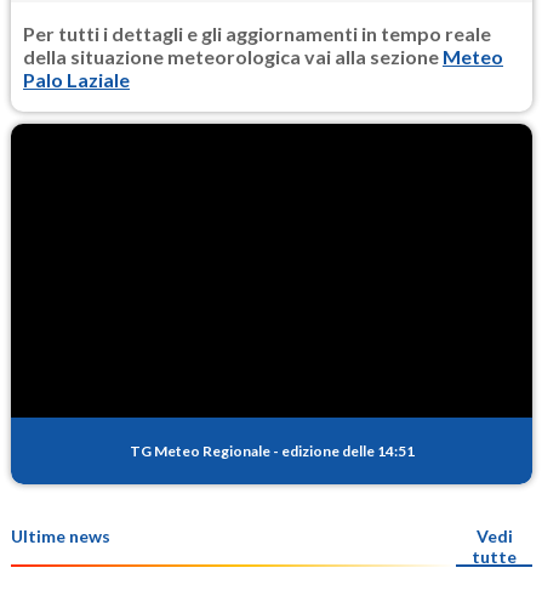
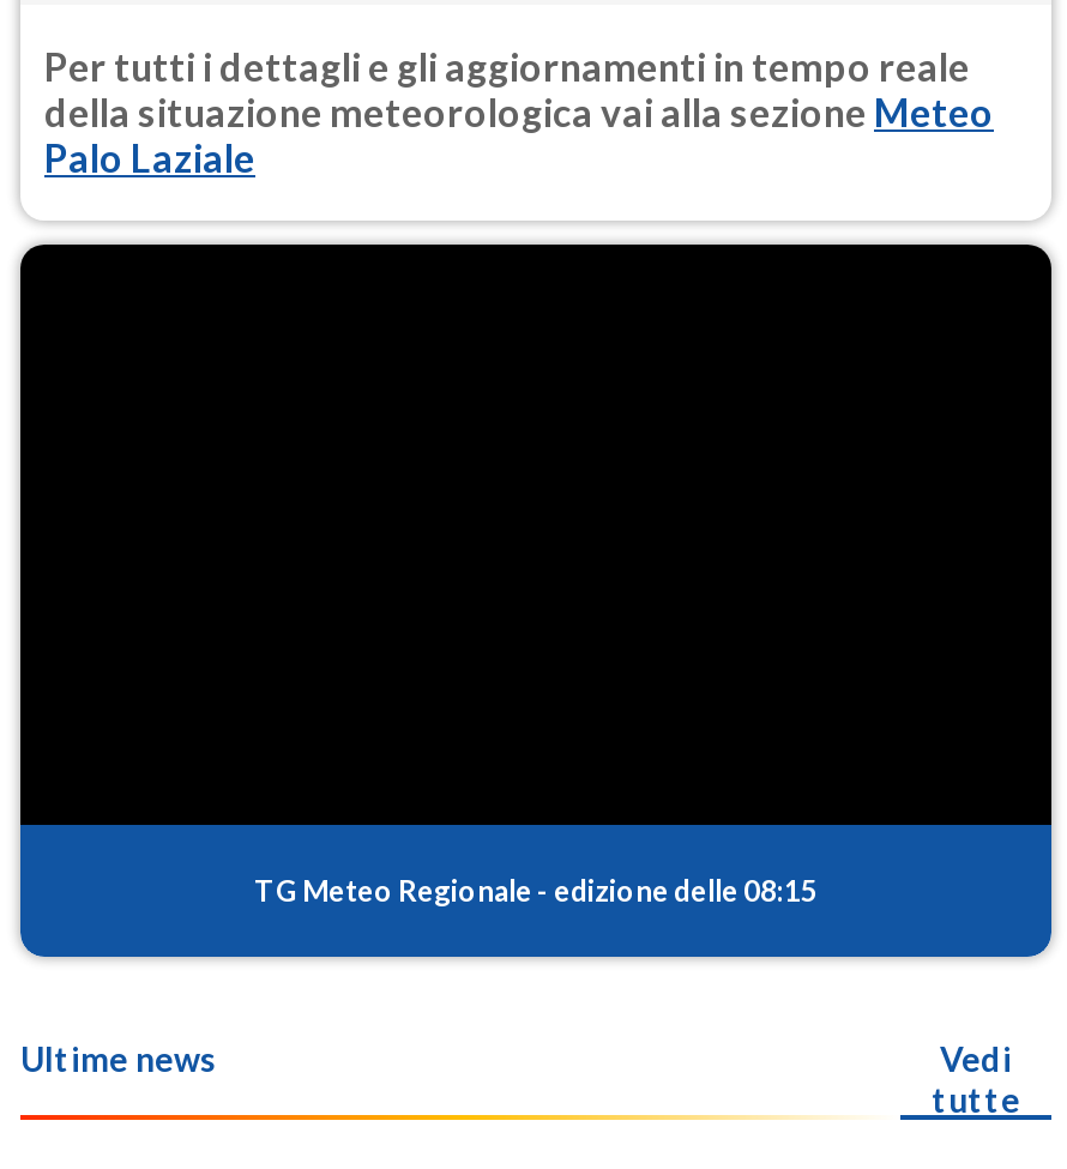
[129,442,414,460] TG Meteo Regionale - edizione delle 14:51 -> [254,872,818,908] TG Meteo Regionale - edizione delle 08:15

